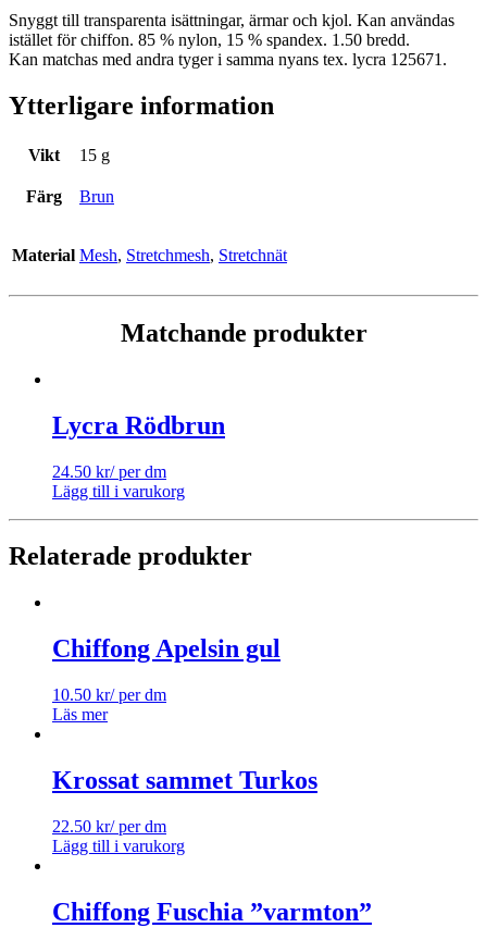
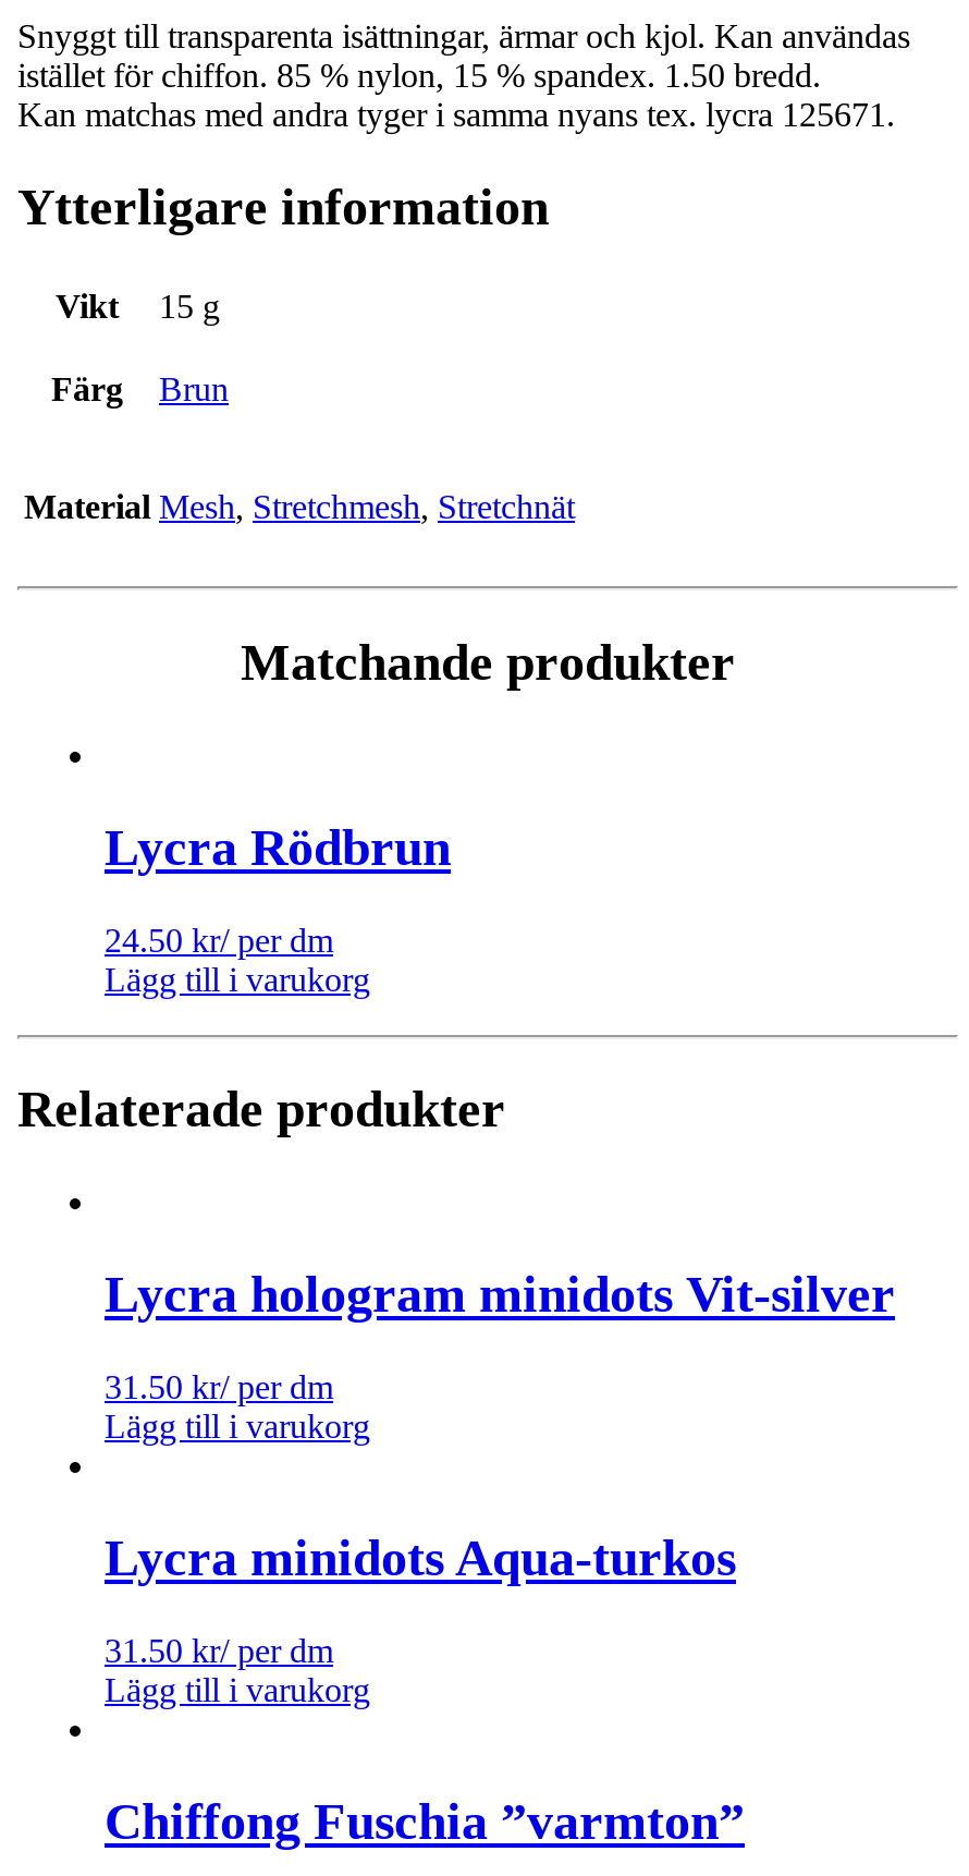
[52,635,281,663] Chiffong Apelsin gul -> [105,1267,895,1323] Lycra hologram minidots Vit-silver
[52,686,166,724] 10.50 kr/ per dm | Läs mer -> [105,1369,370,1445] 31.50 kr/ per dm | Lägg till i varukorg
[52,766,317,794] Krossat sammet Turkos -> [105,1530,736,1586] Lycra minidots Aqua-turkos
[52,817,166,836] 22.50 kr/ per dm -> [105,1632,333,1669] 31.50 kr/ per dm

